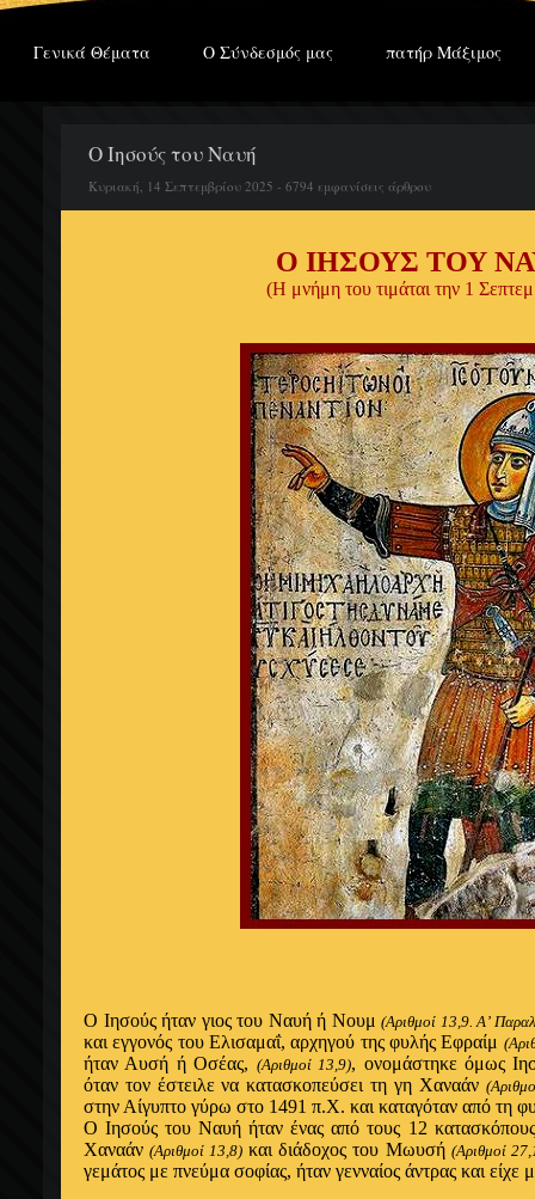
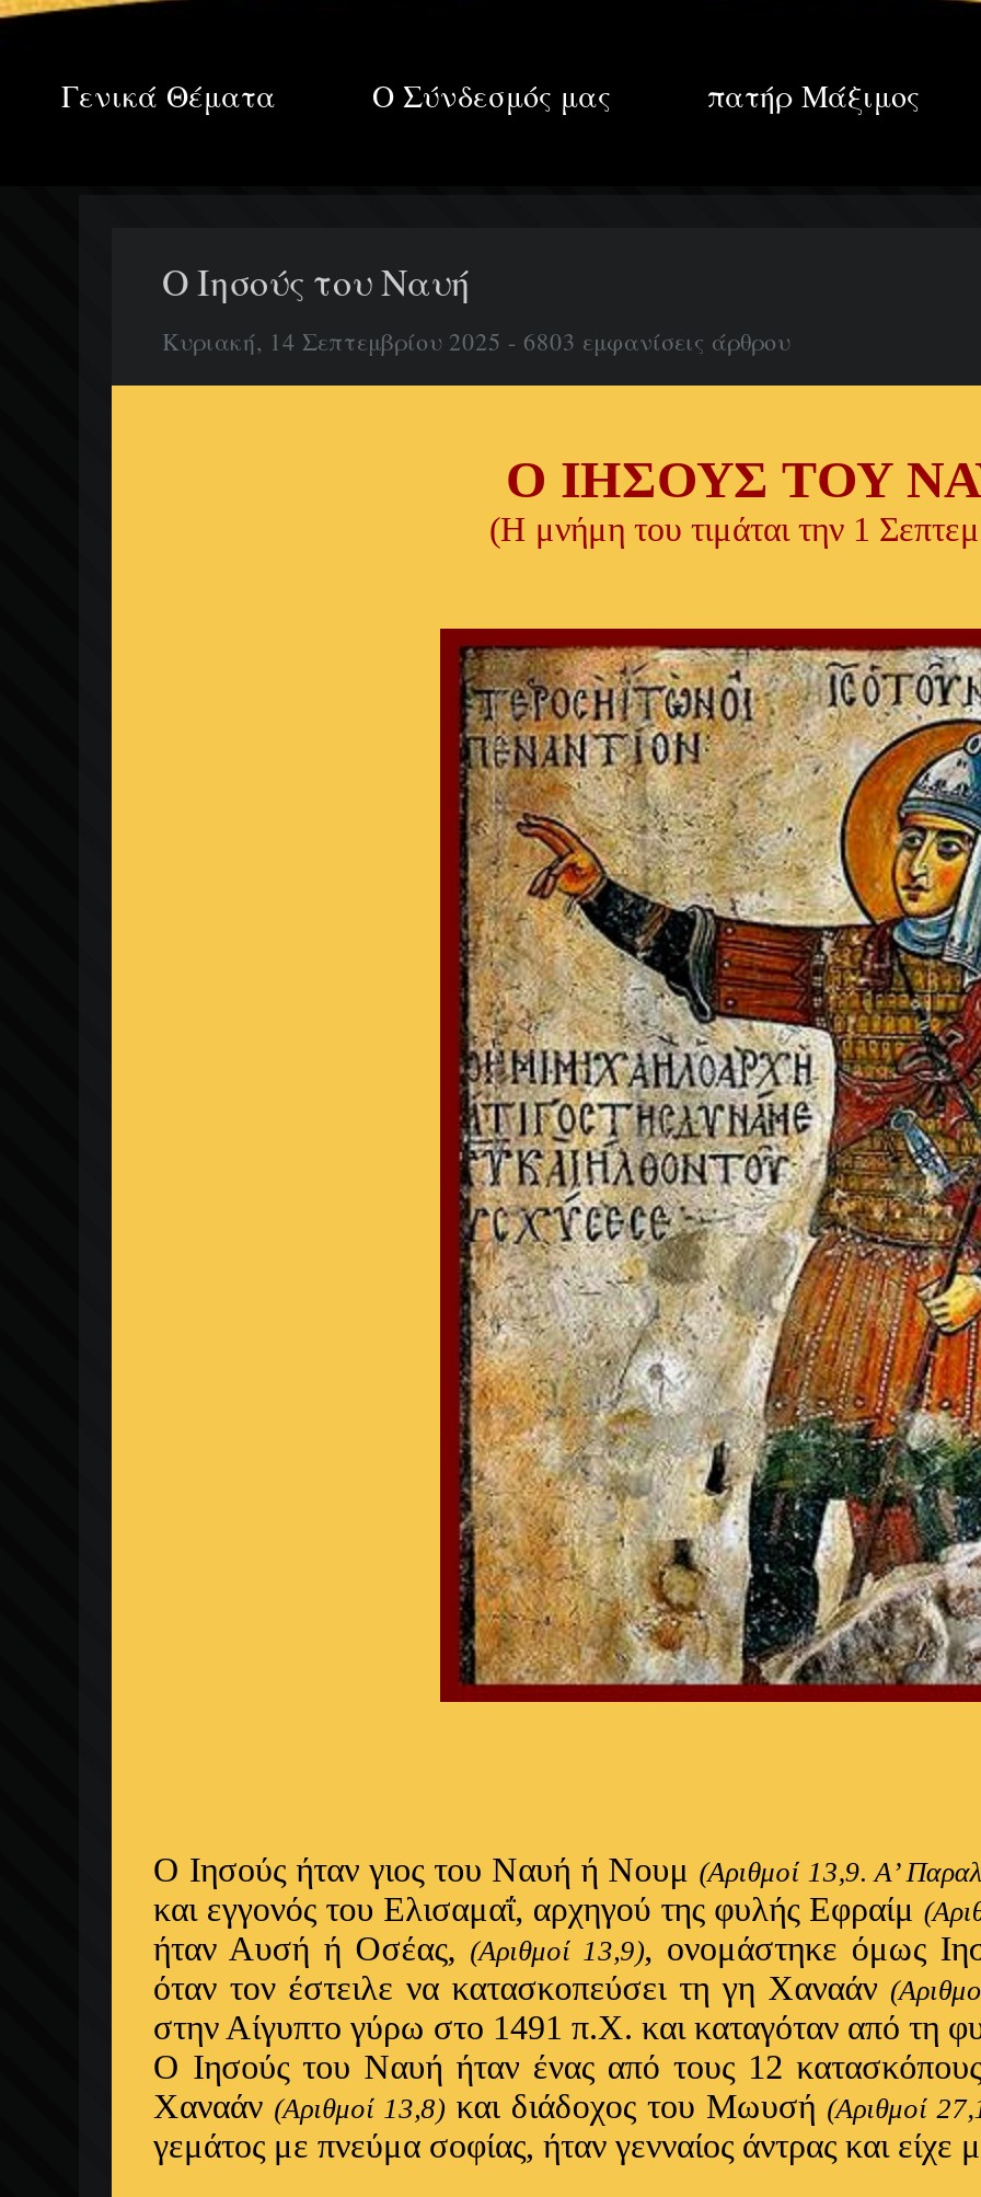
[88,177,431,195] Κυριακή, 14 Σεπτεμβρίου 2025 - 6794 εμφανίσεις άρθρου -> [162,324,790,357] Κυριακή, 14 Σεπτεμβρίου 2025 - 6803 εμφανίσεις άρθρου

